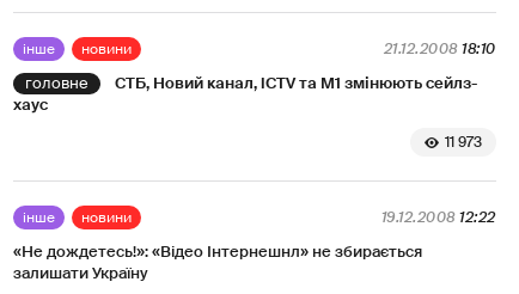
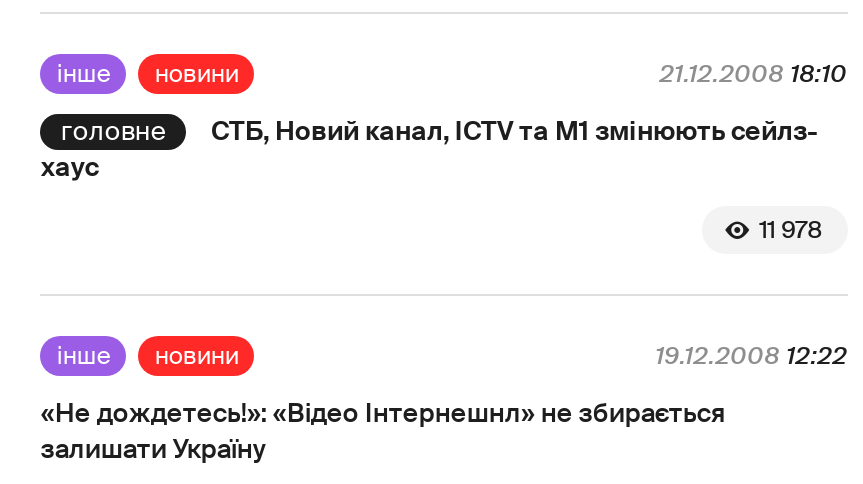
[444,133,481,152] 11 973 -> [759,215,823,247] 11 978

